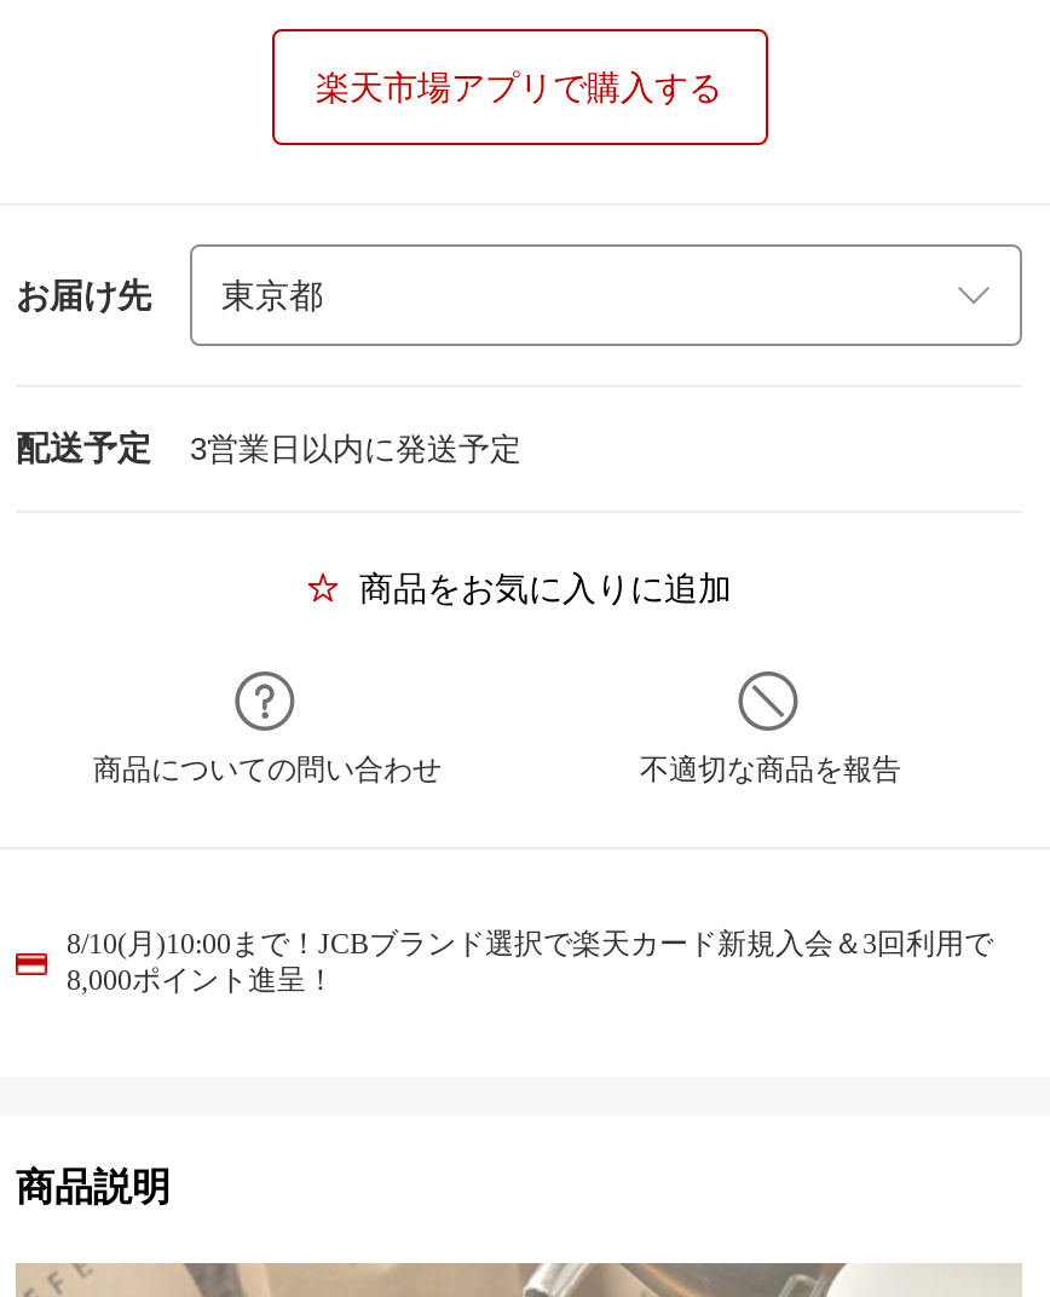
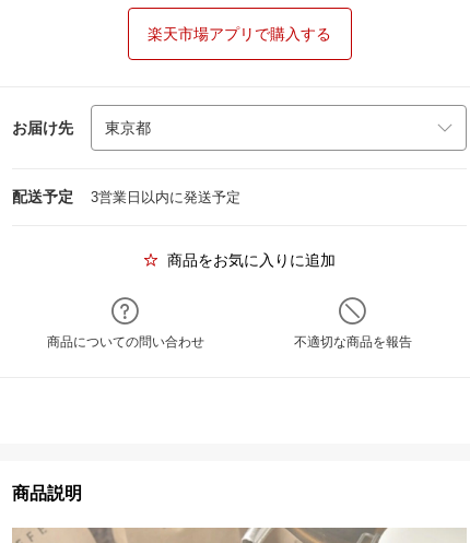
[67,927,993,997] 8/10(月)10:00まで！JCBブランド選択で楽天カード新規入会＆3回利用で | 8,000ポイント進呈！ -> none

